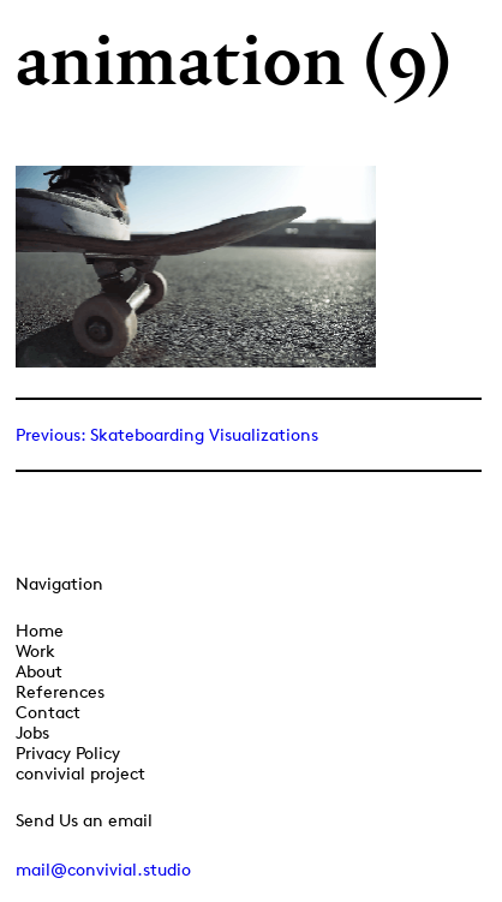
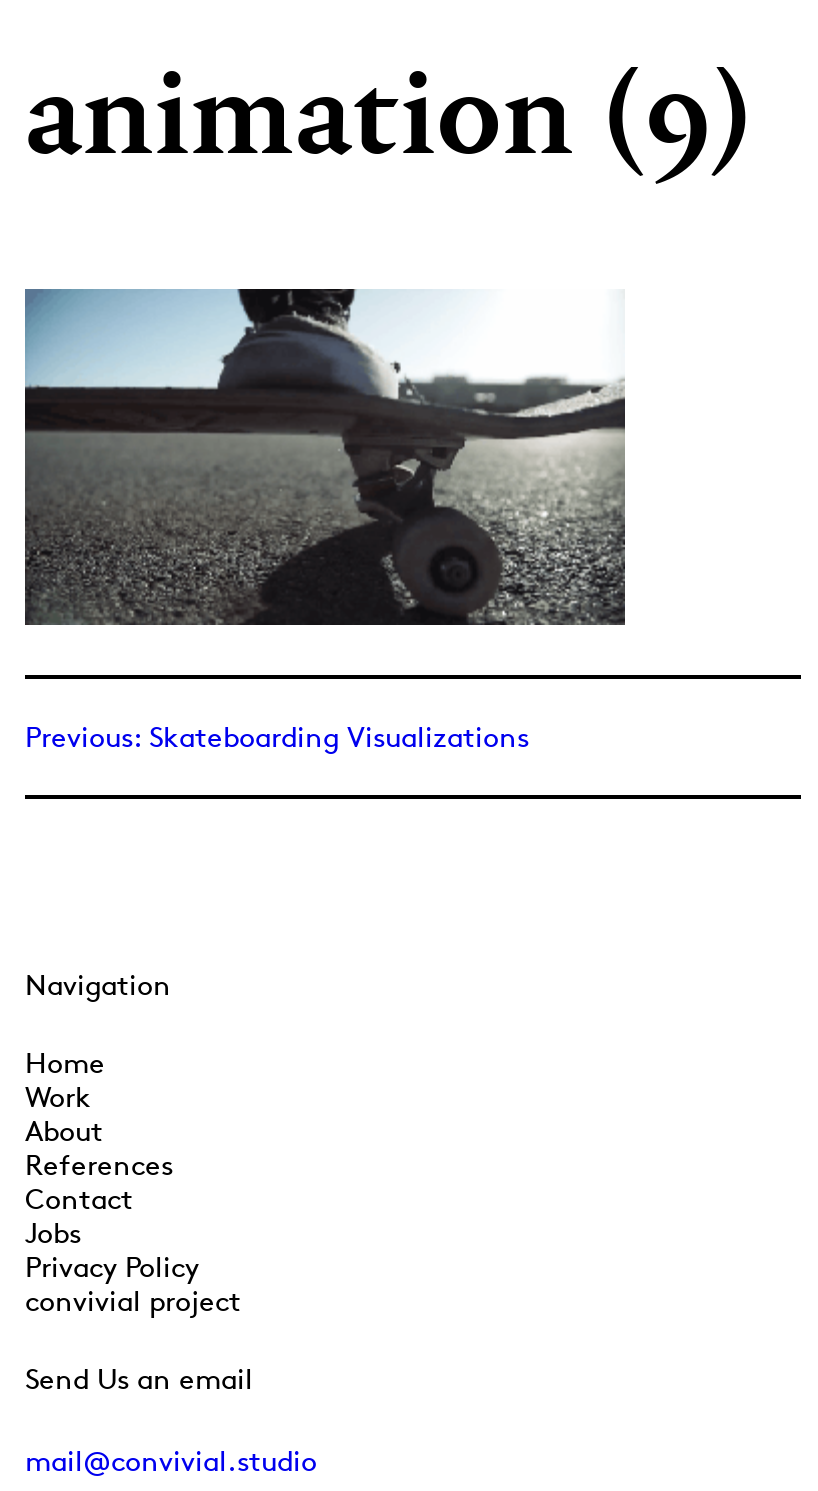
[14,165,376,368] [image] -> [23,287,625,625] [image]

